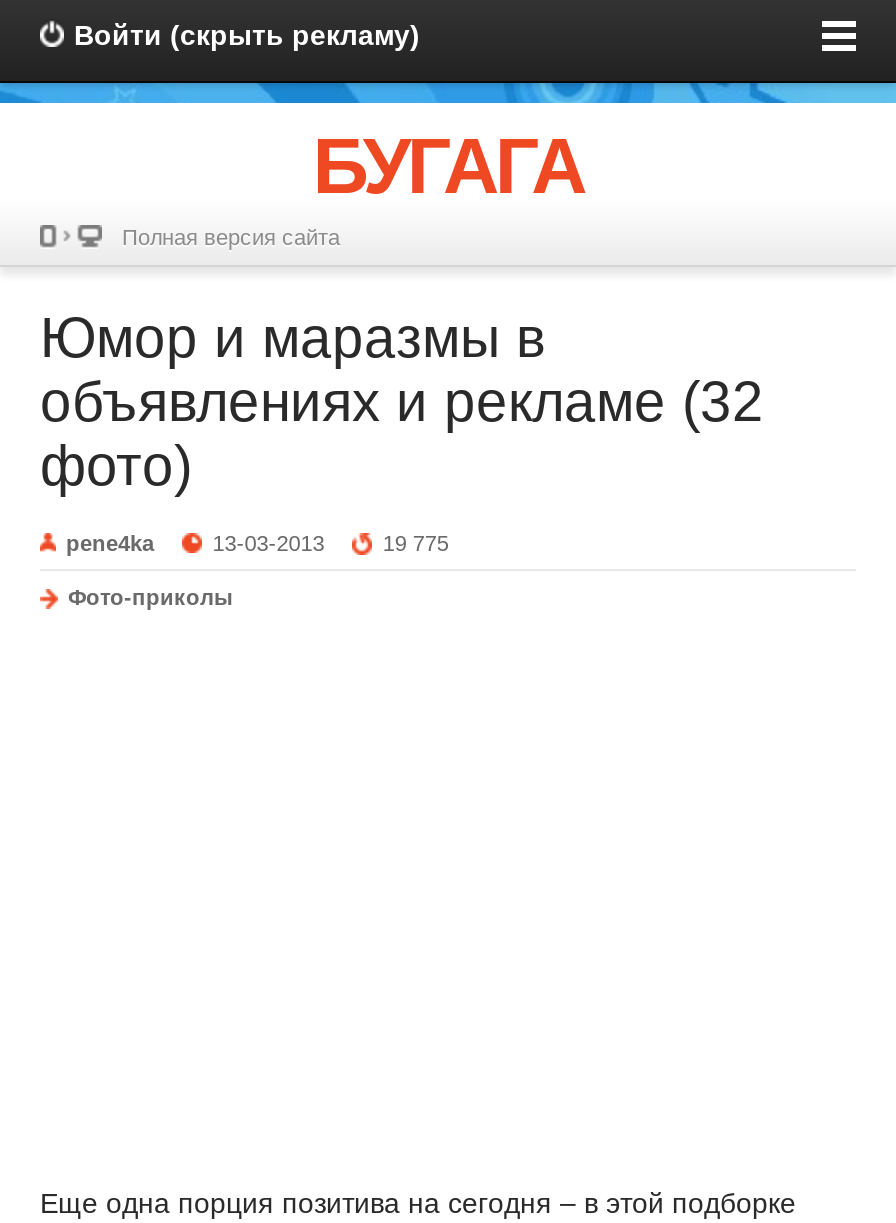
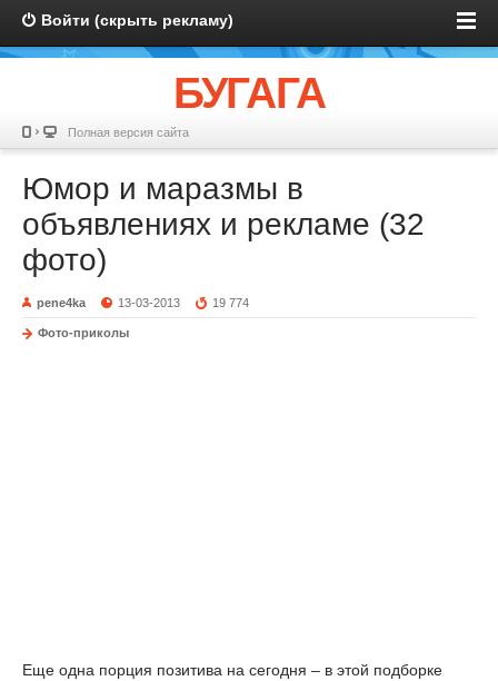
[383,531,449,555] 19 775 -> [213,296,249,309] 19 774

